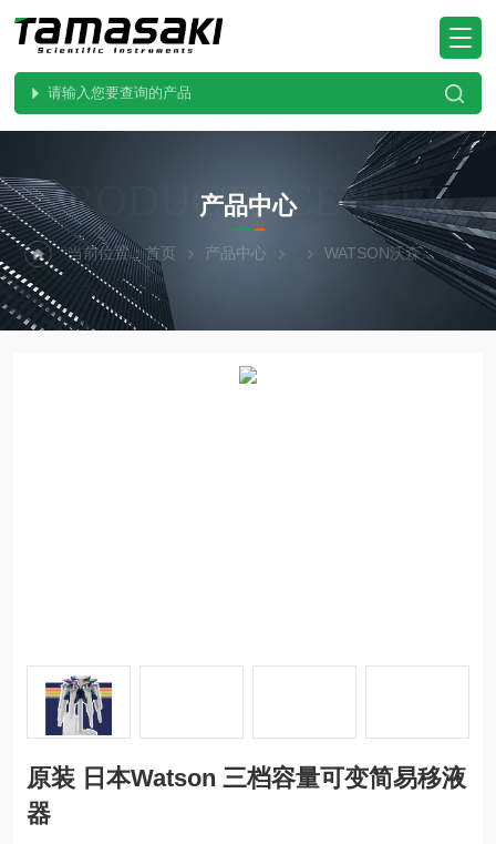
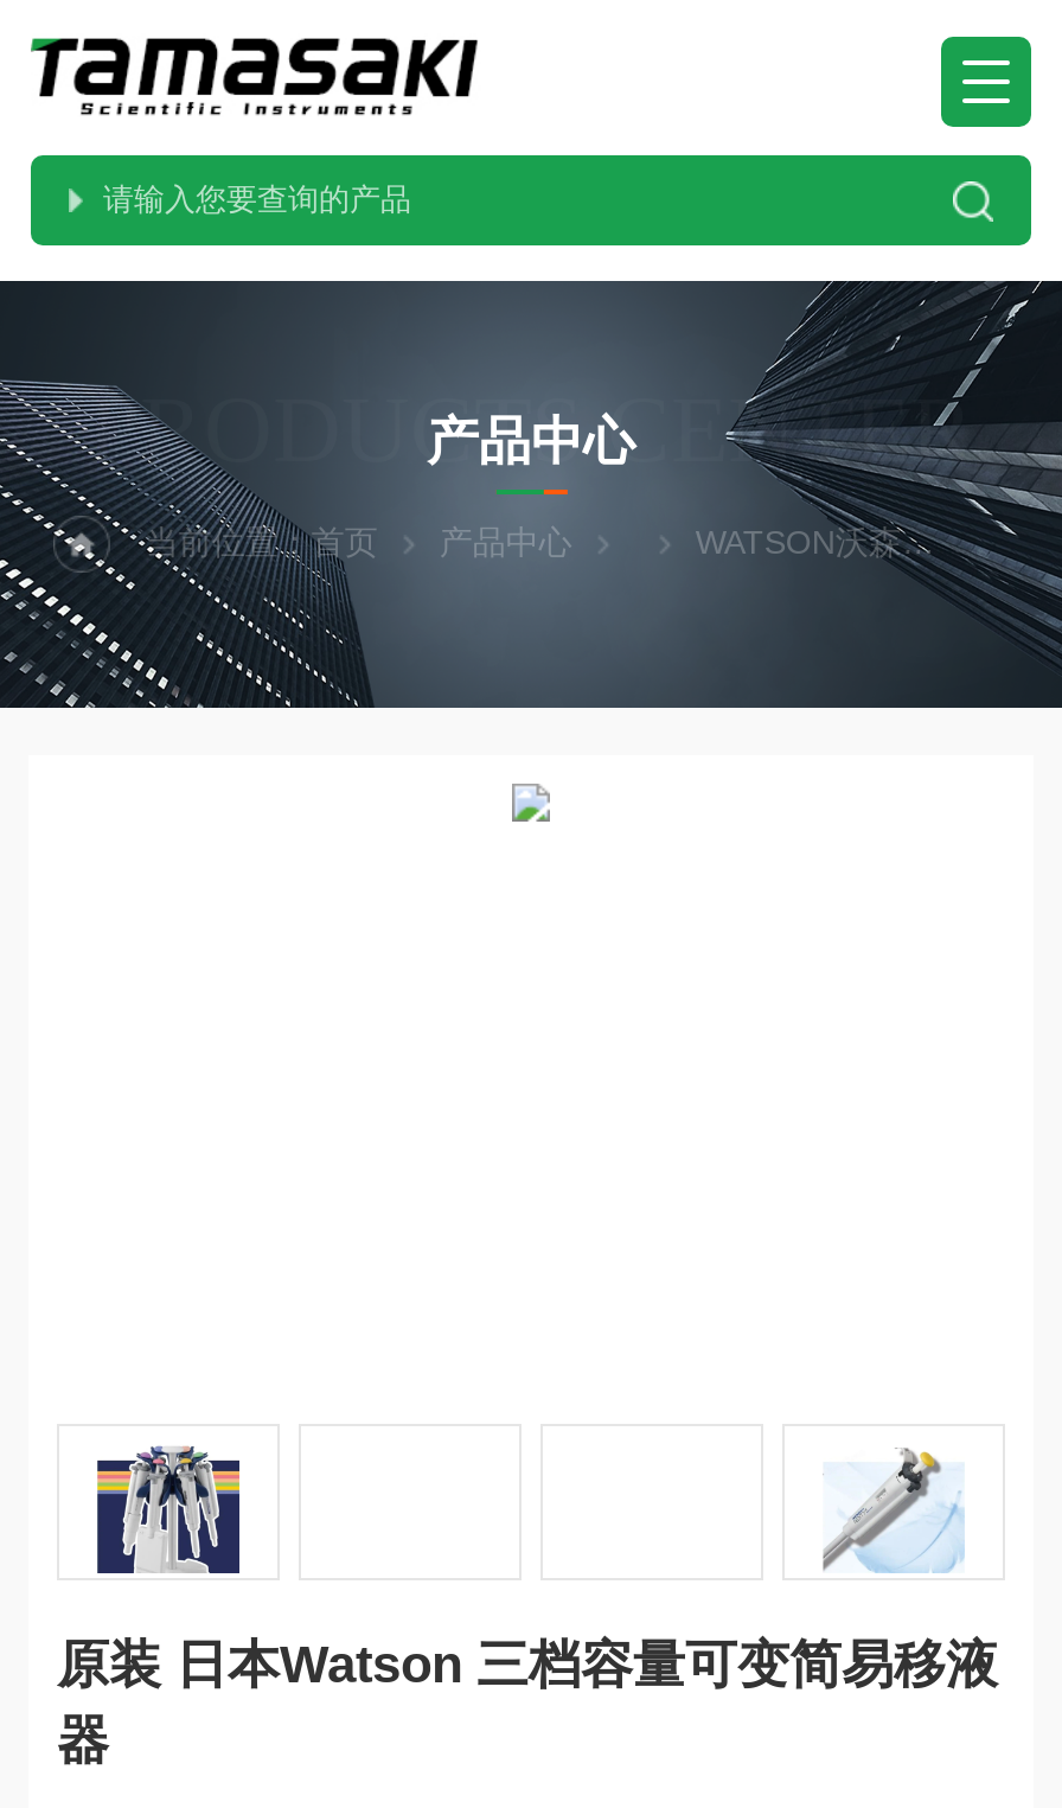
none -> [823,1448,965,1573] [image]

